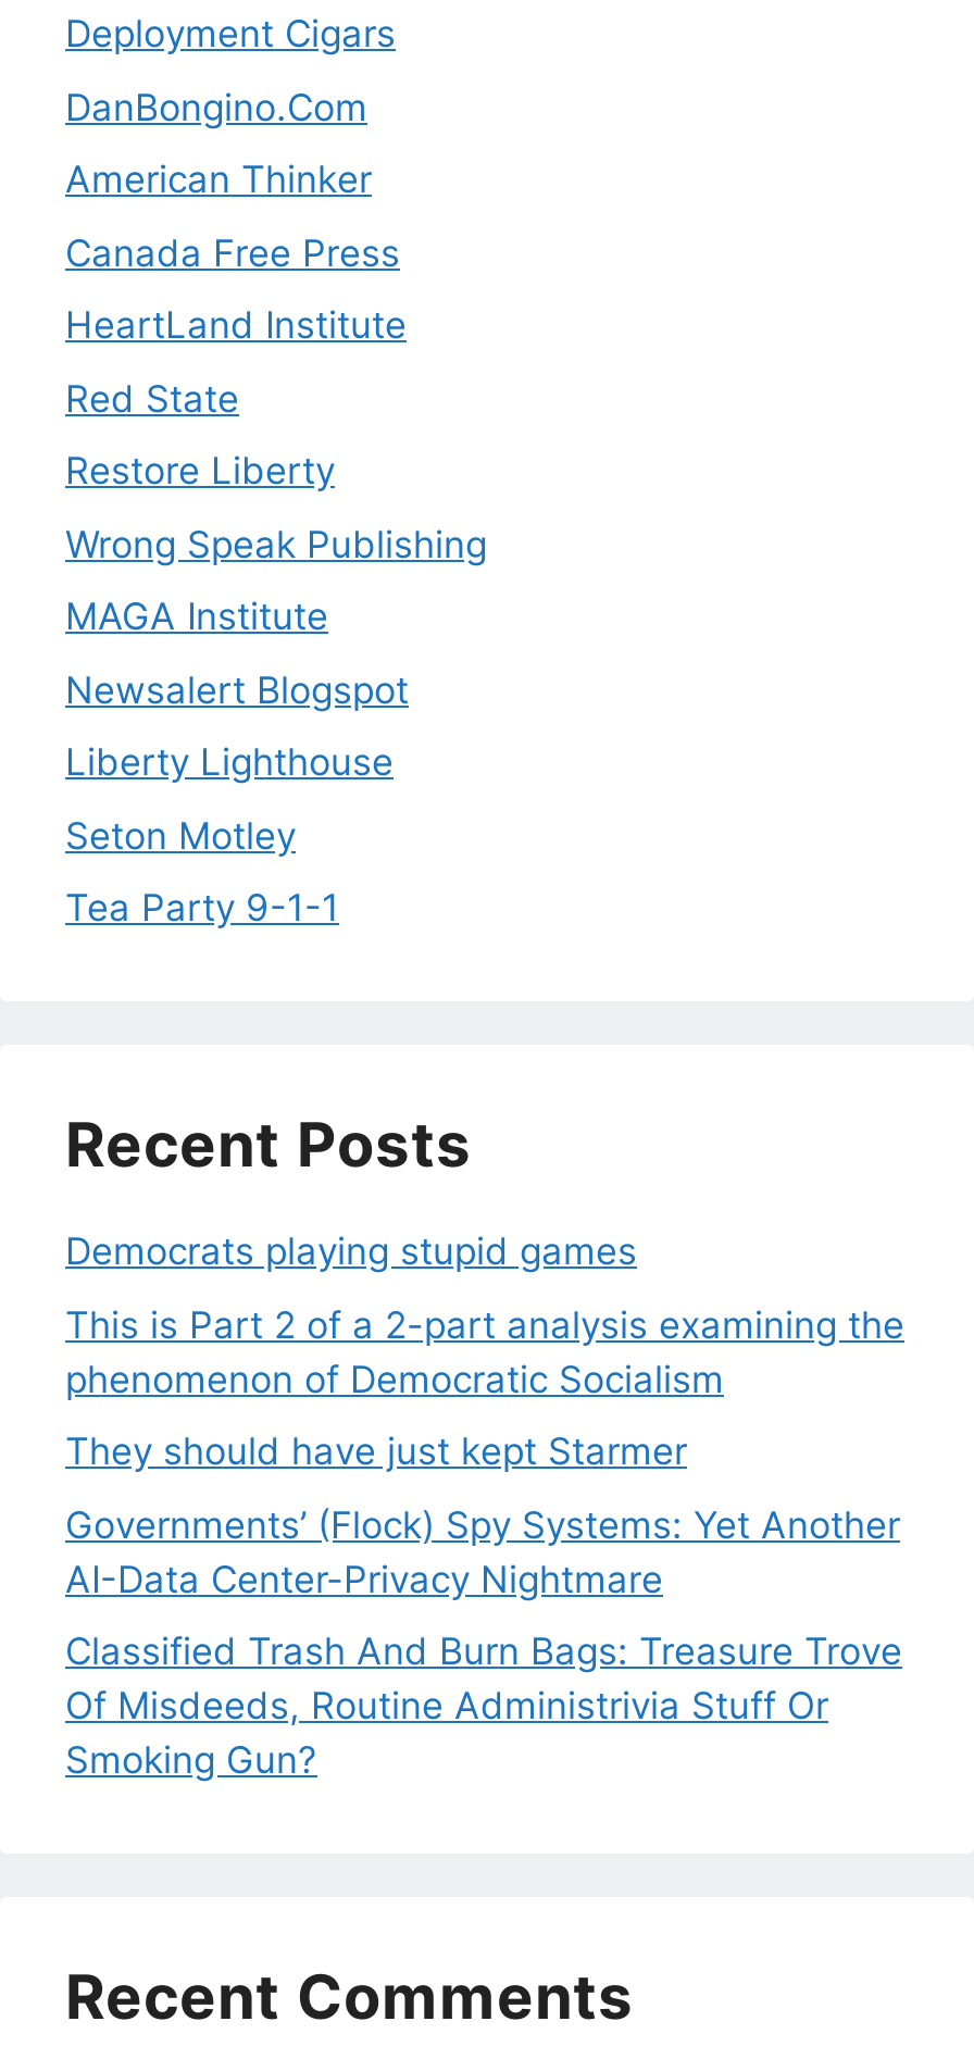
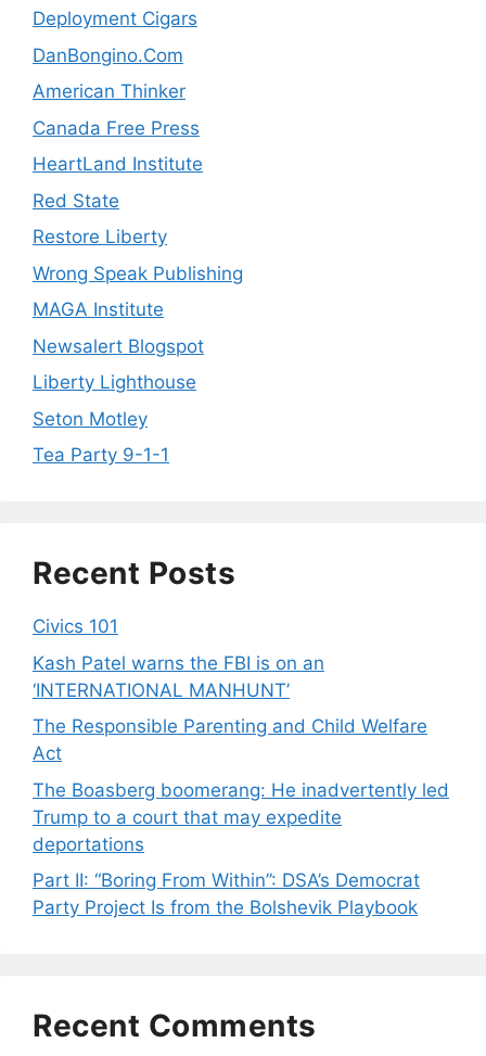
[65,1230,637,1274] Democrats playing stupid games -> [33,616,118,637] Civics 101
[65,1303,904,1401] This is Part 2 of a 2-part analysis examining the | phenomenon of Democratic Socialism -> [33,652,324,701] Kash Patel warns the FBI is on an | ‘INTERNATIONAL MANHUNT’
[65,1430,687,1474] They should have just kept Starmer -> [33,716,427,764] The Responsible Parenting and Child Welfare | Act
[65,1503,900,1601] Governments’ (Flock) Spy Systems: Yet Another | AI-Data Center-Privacy Nightmare -> [33,779,449,855] The Boasberg boomerang: He inadvertently led | Trump to a court that may expedite | deportations
[65,1630,902,1782] Classified Trash And Burn Bags: Treasure Trove | Of Misdeeds, Routine Administrivia Stuff Or | Smoking Gun? -> [33,870,420,918] Part II: “Boring From Within”: DSA’s Democrat | Party Project Is from the Bolshevik Playbook

